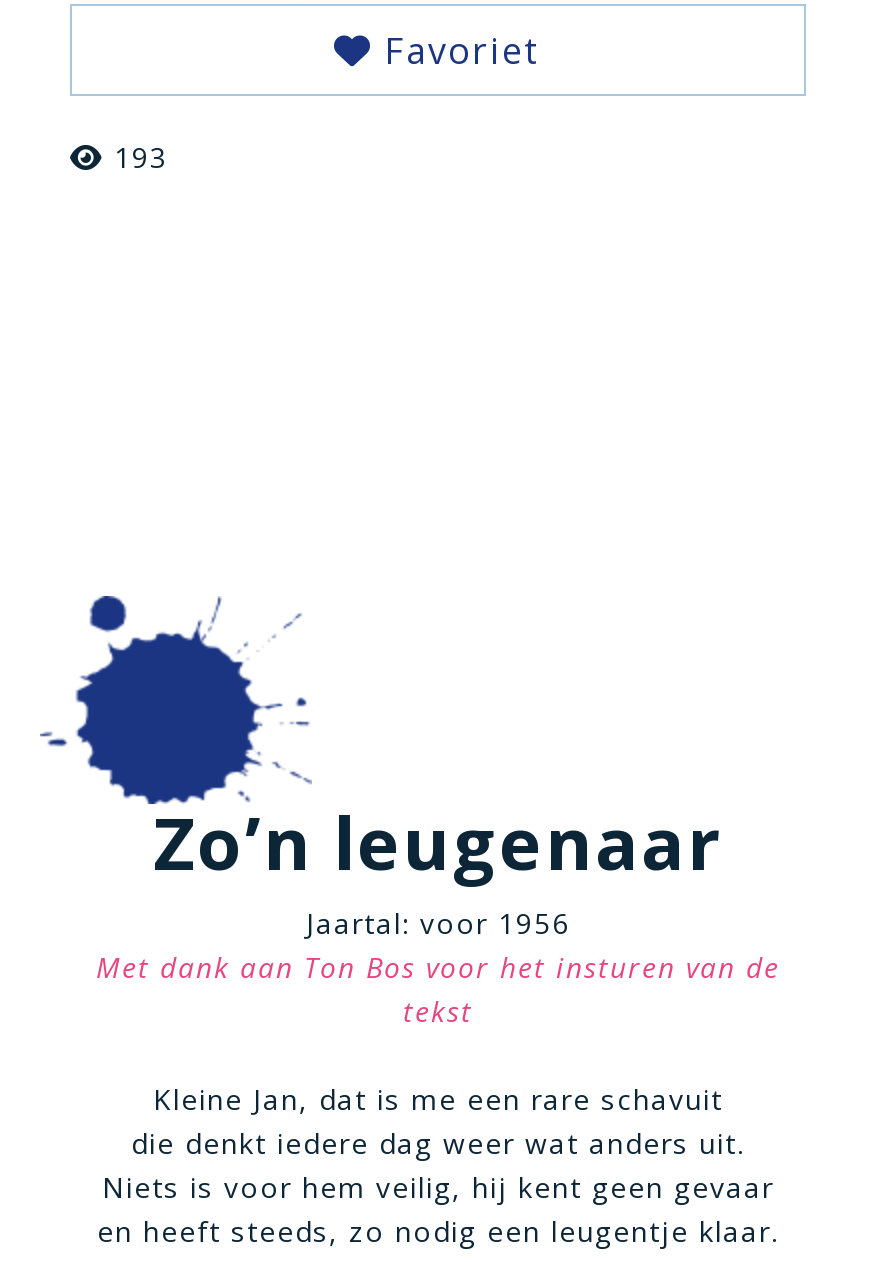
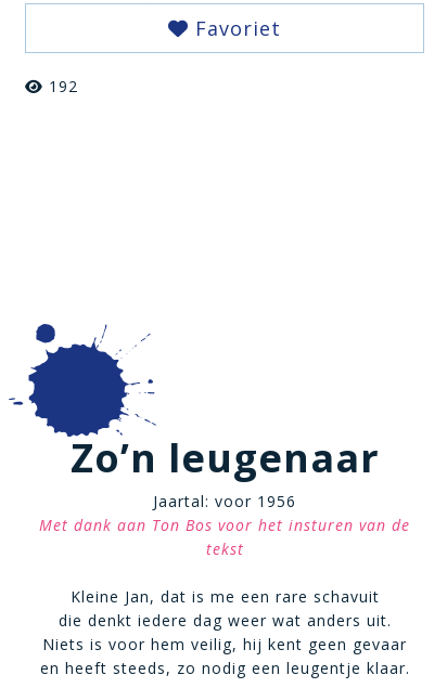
[104,138,168,176] 193 -> [43,76,78,96] 192

